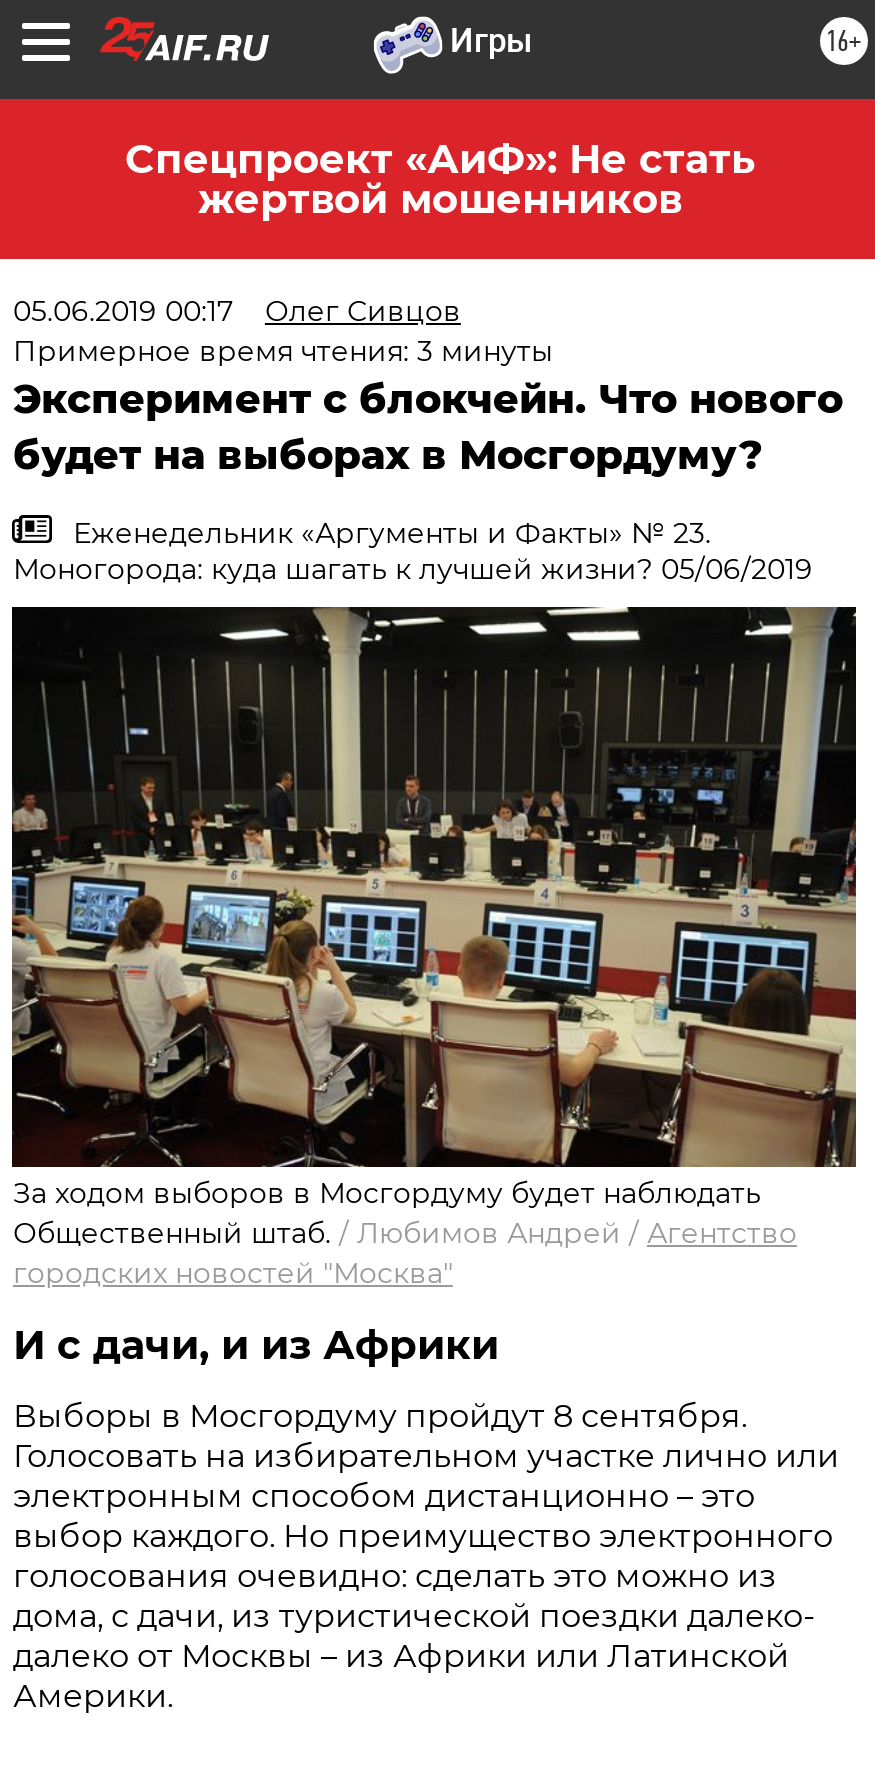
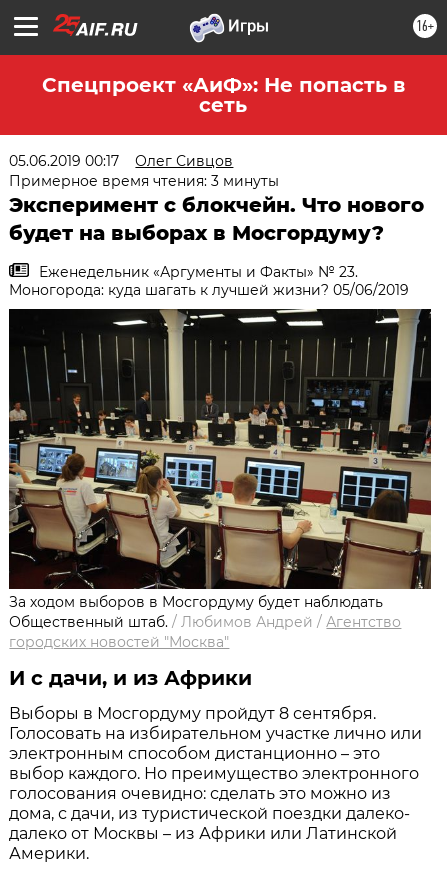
[125,135,755,223] Спецпроект «АиФ»: Не стать | жертвой мошенников -> [41,73,404,117] Спецпроект «АиФ»: Не попасть в | сеть

